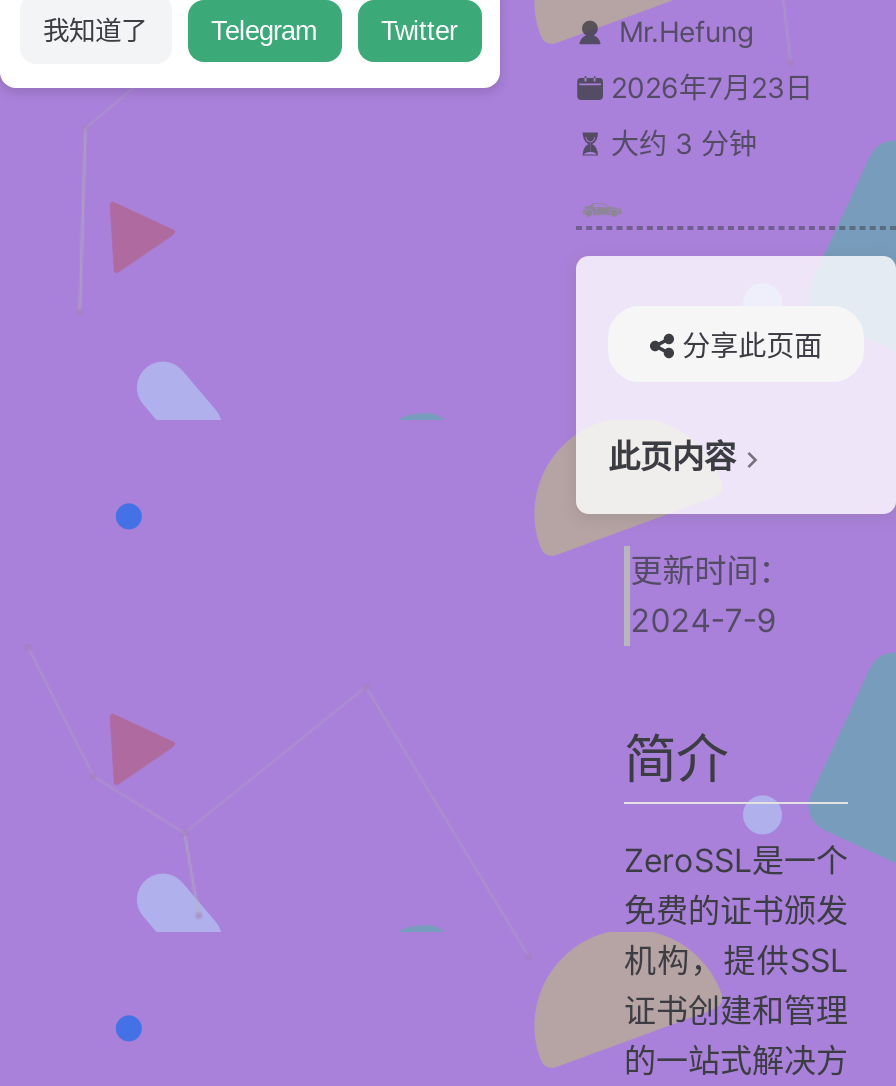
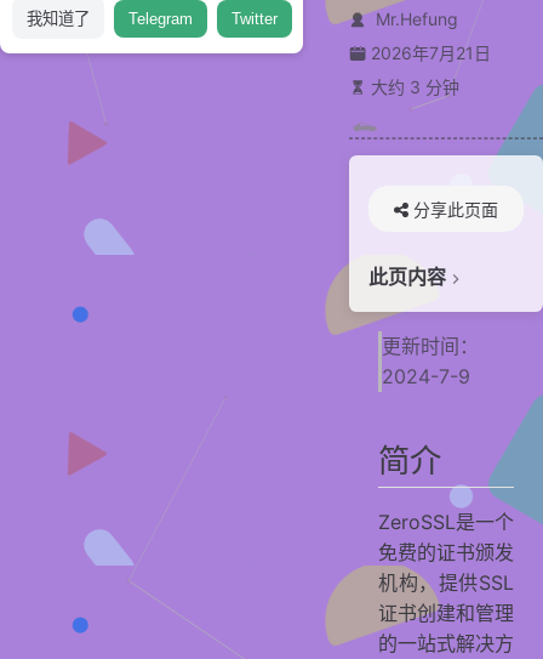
[611,70,813,104] 2026年7月23日 -> [370,42,490,63] 2026年7月21日

